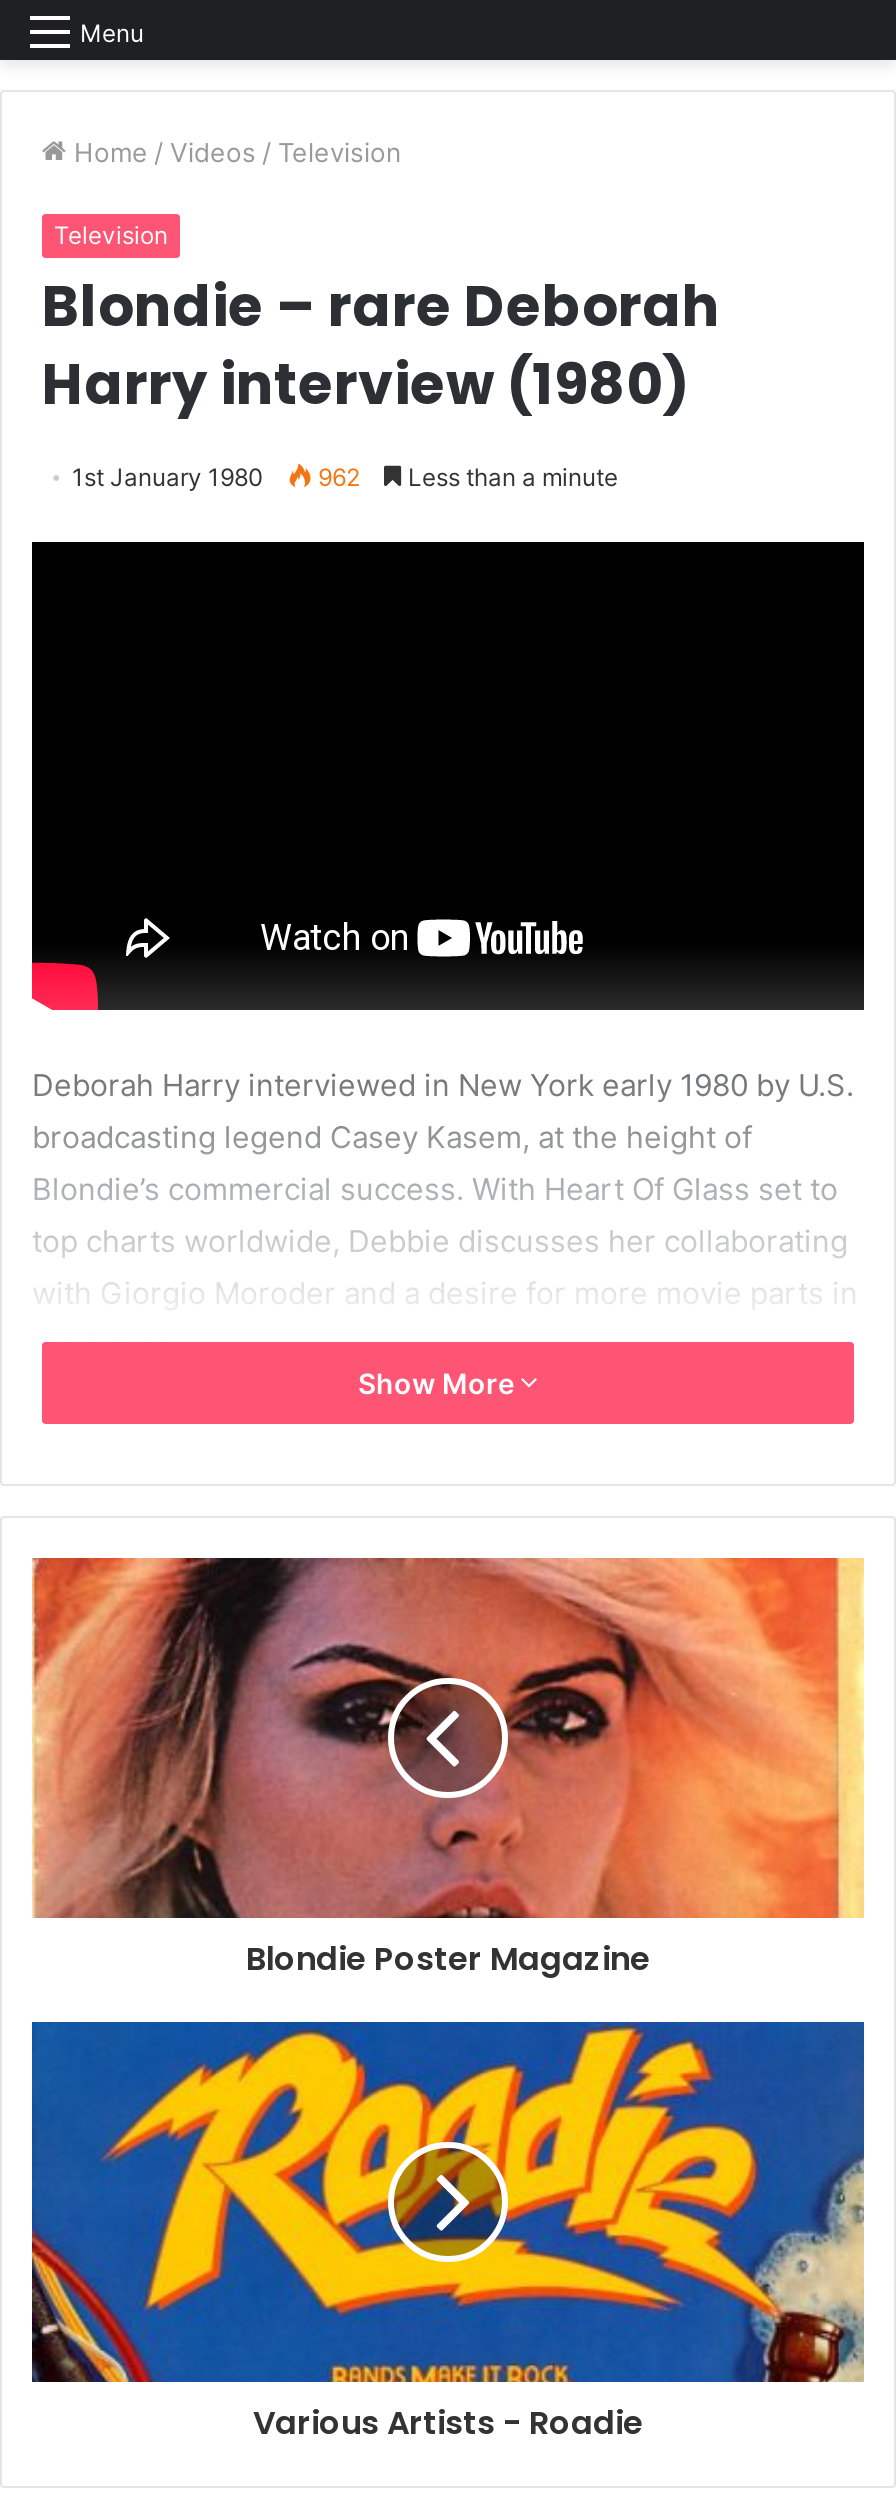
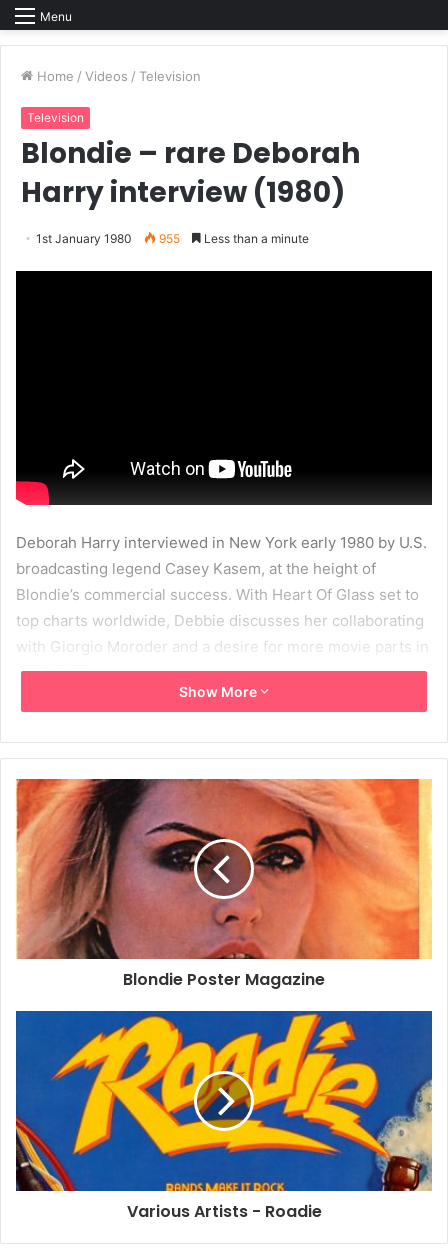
[72,462,618,492] 1st January 1980 962 Less than a minute -> [36,231,309,246] 1st January 1980 955 Less than a minute

